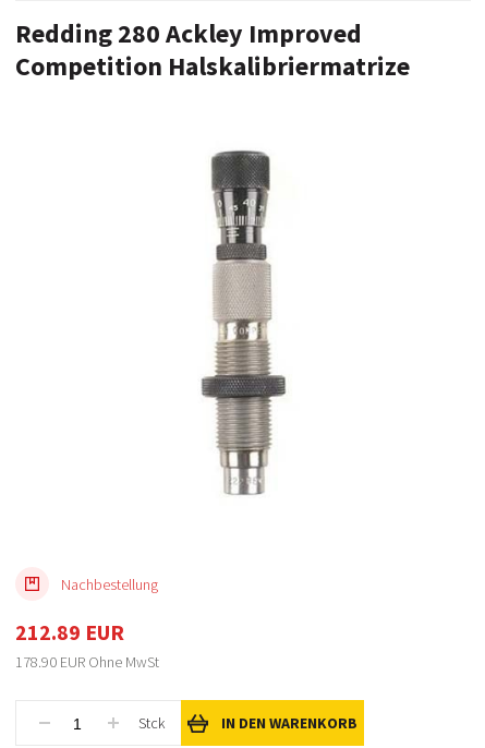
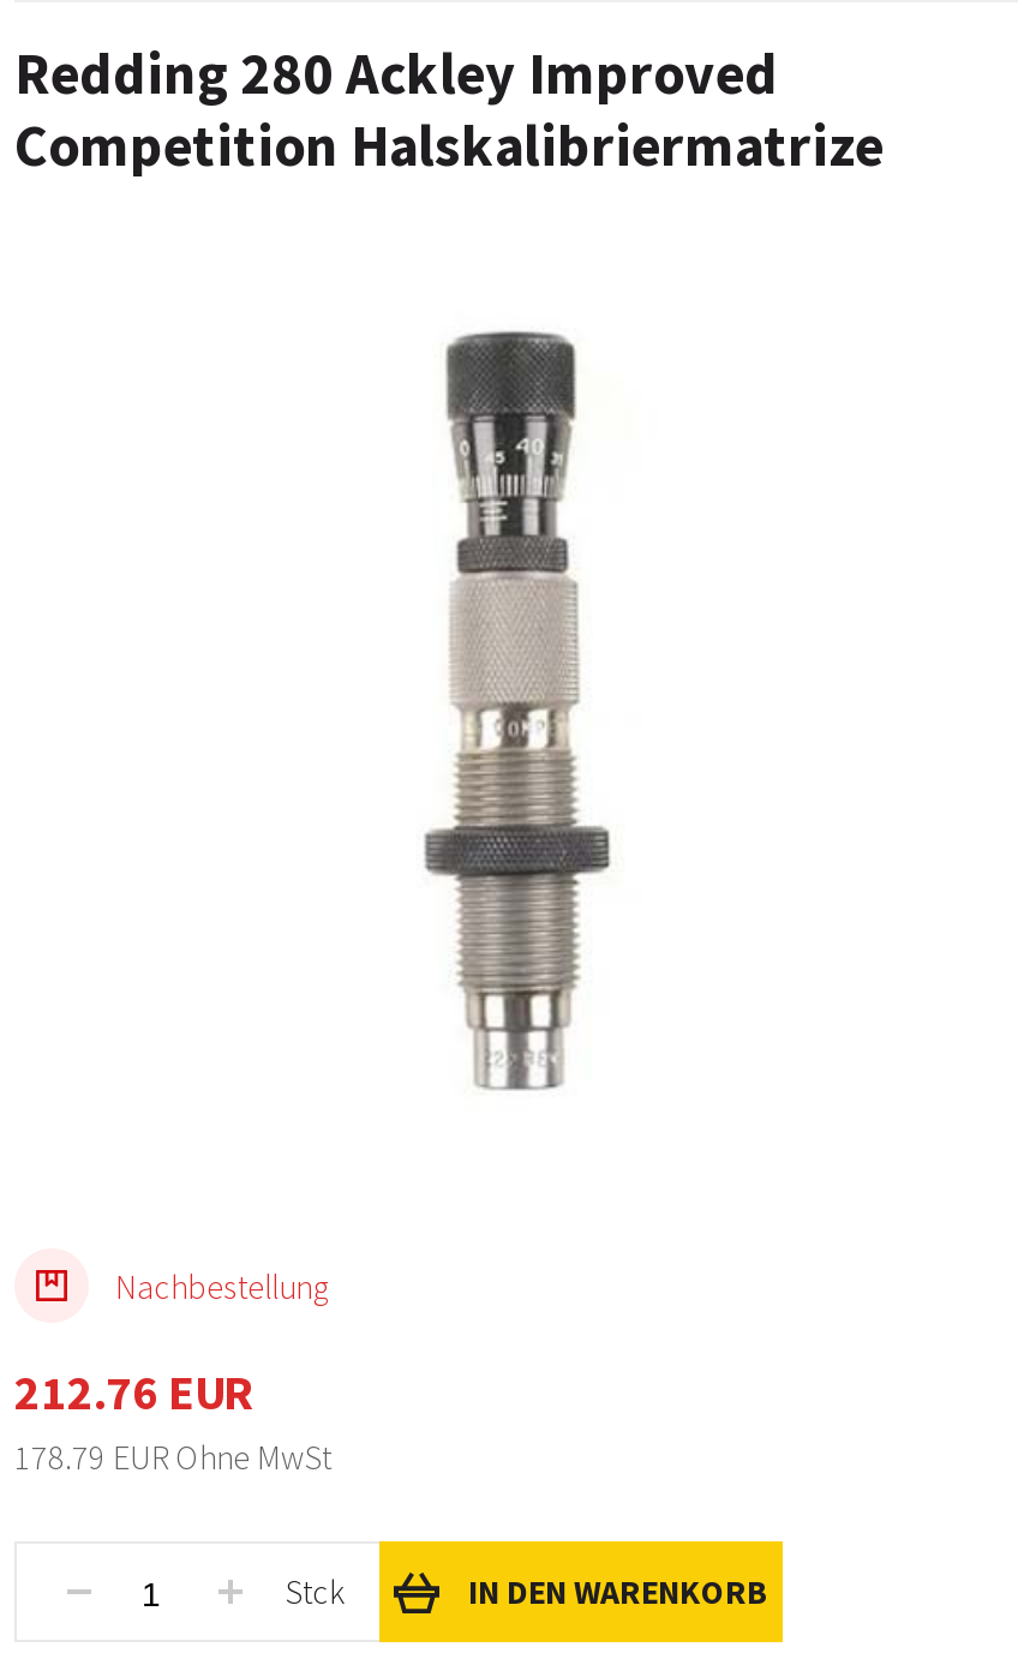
[15,618,124,646] 212.89 EUR -> [14,1361,254,1421] 212.76 EUR
[15,652,159,672] 178.90 EUR Ohne MwSt -> [14,1436,331,1479] 178.79 EUR Ohne MwSt

